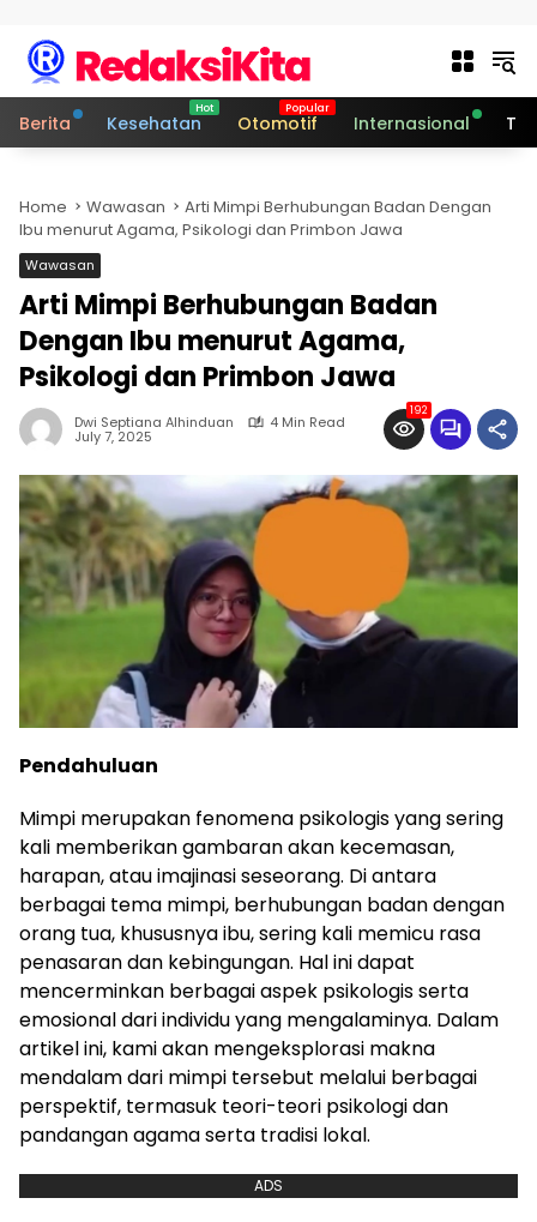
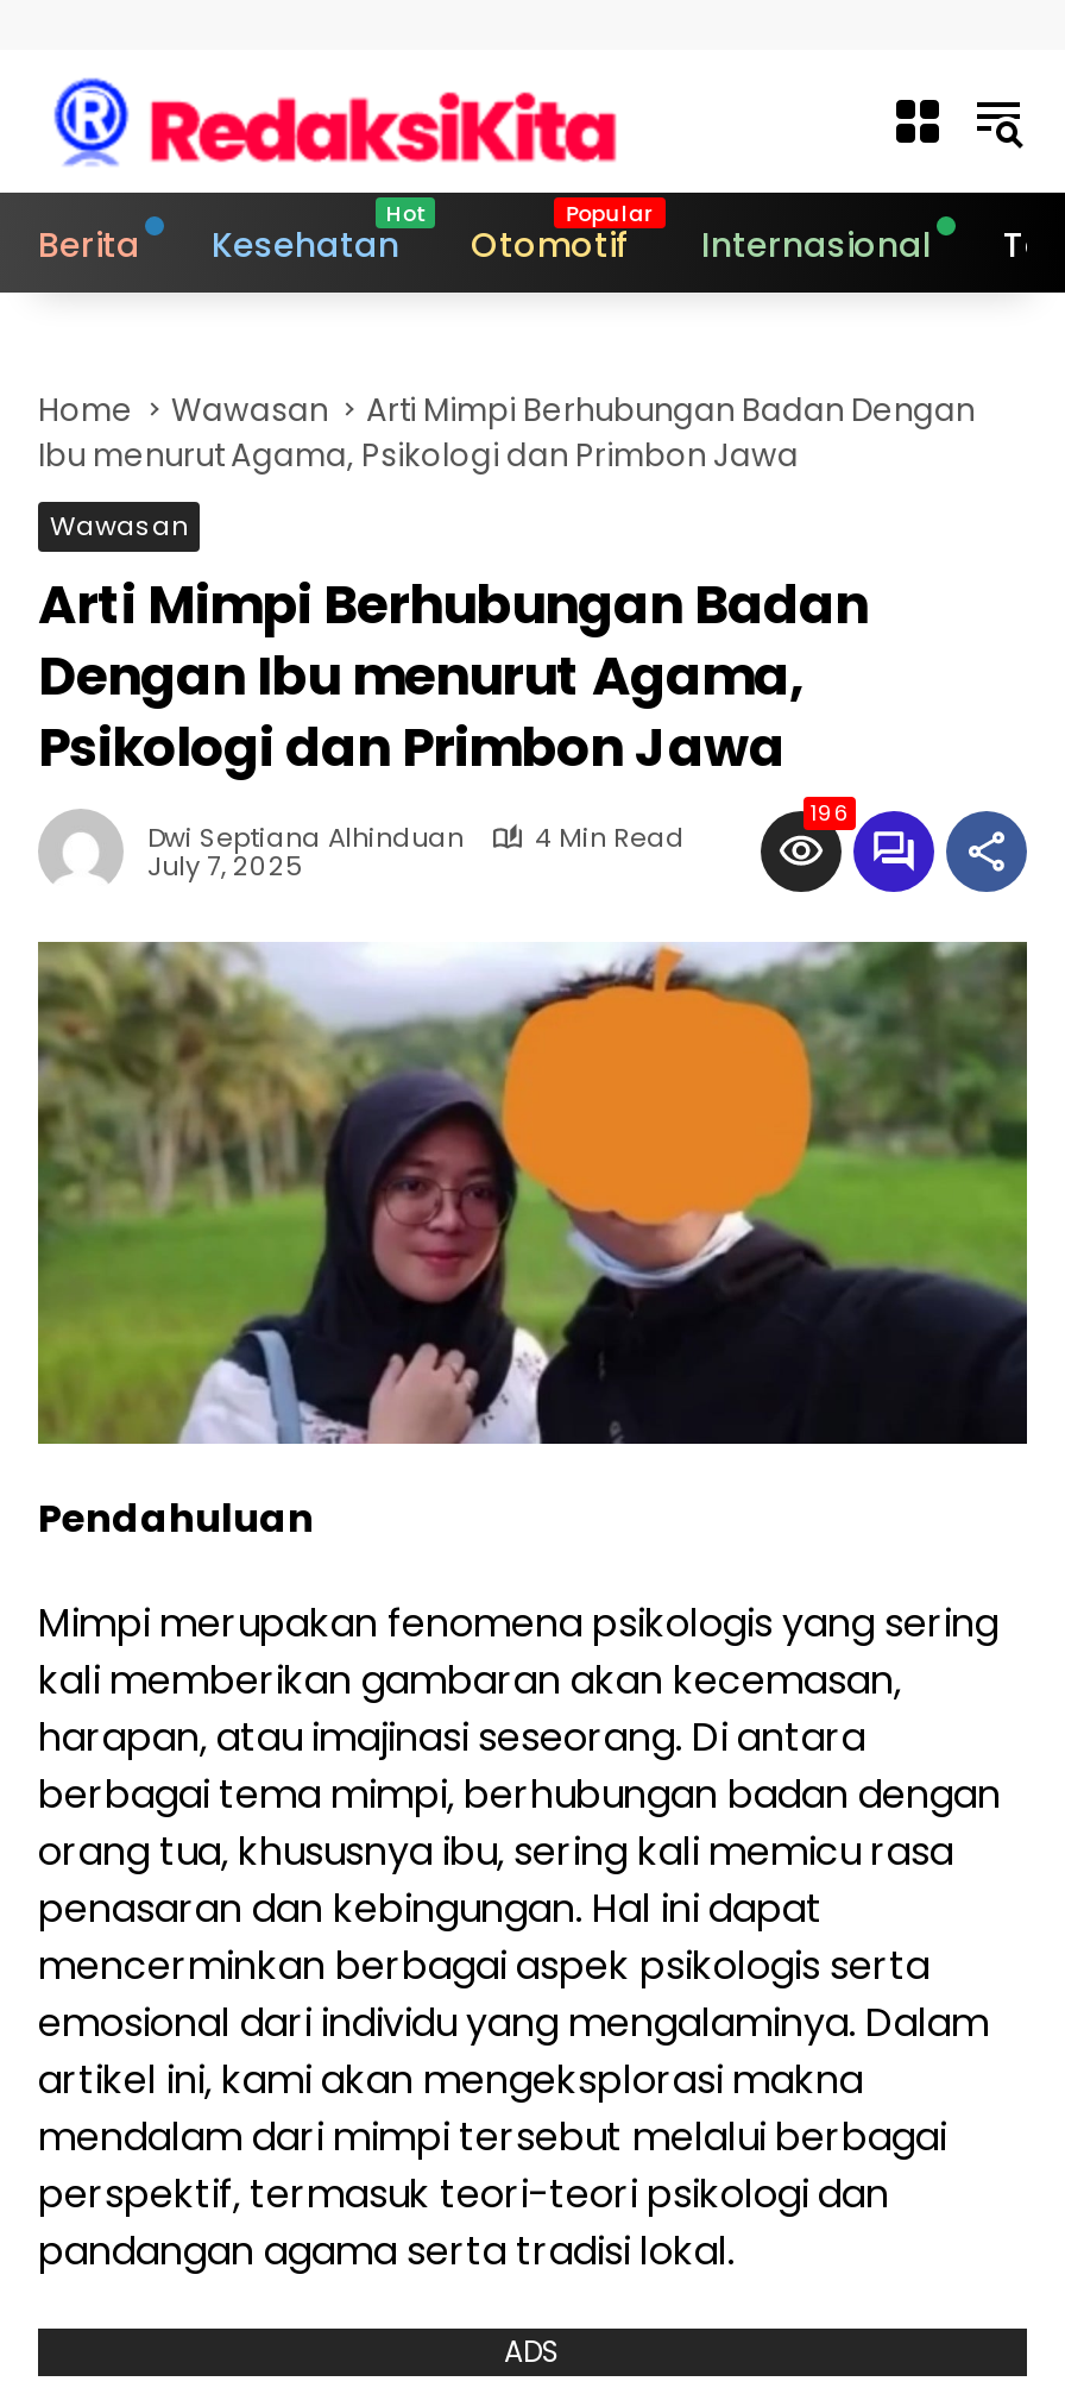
[410,403,428,417] 192 -> [811,799,849,828] 196

